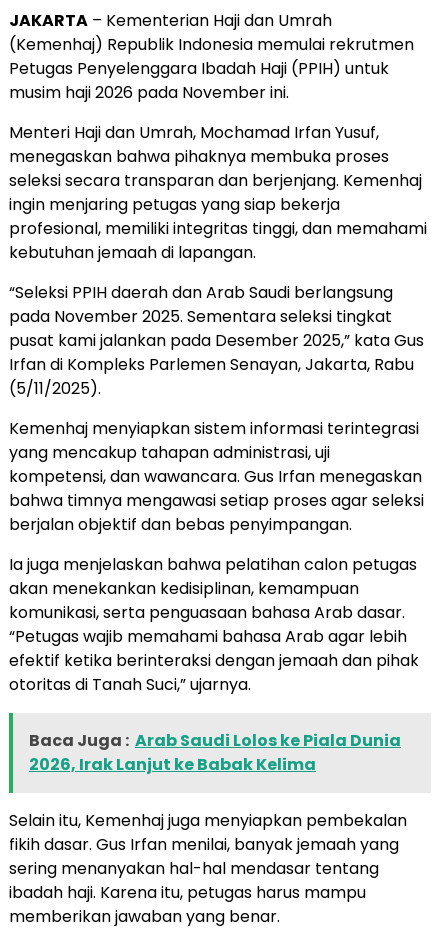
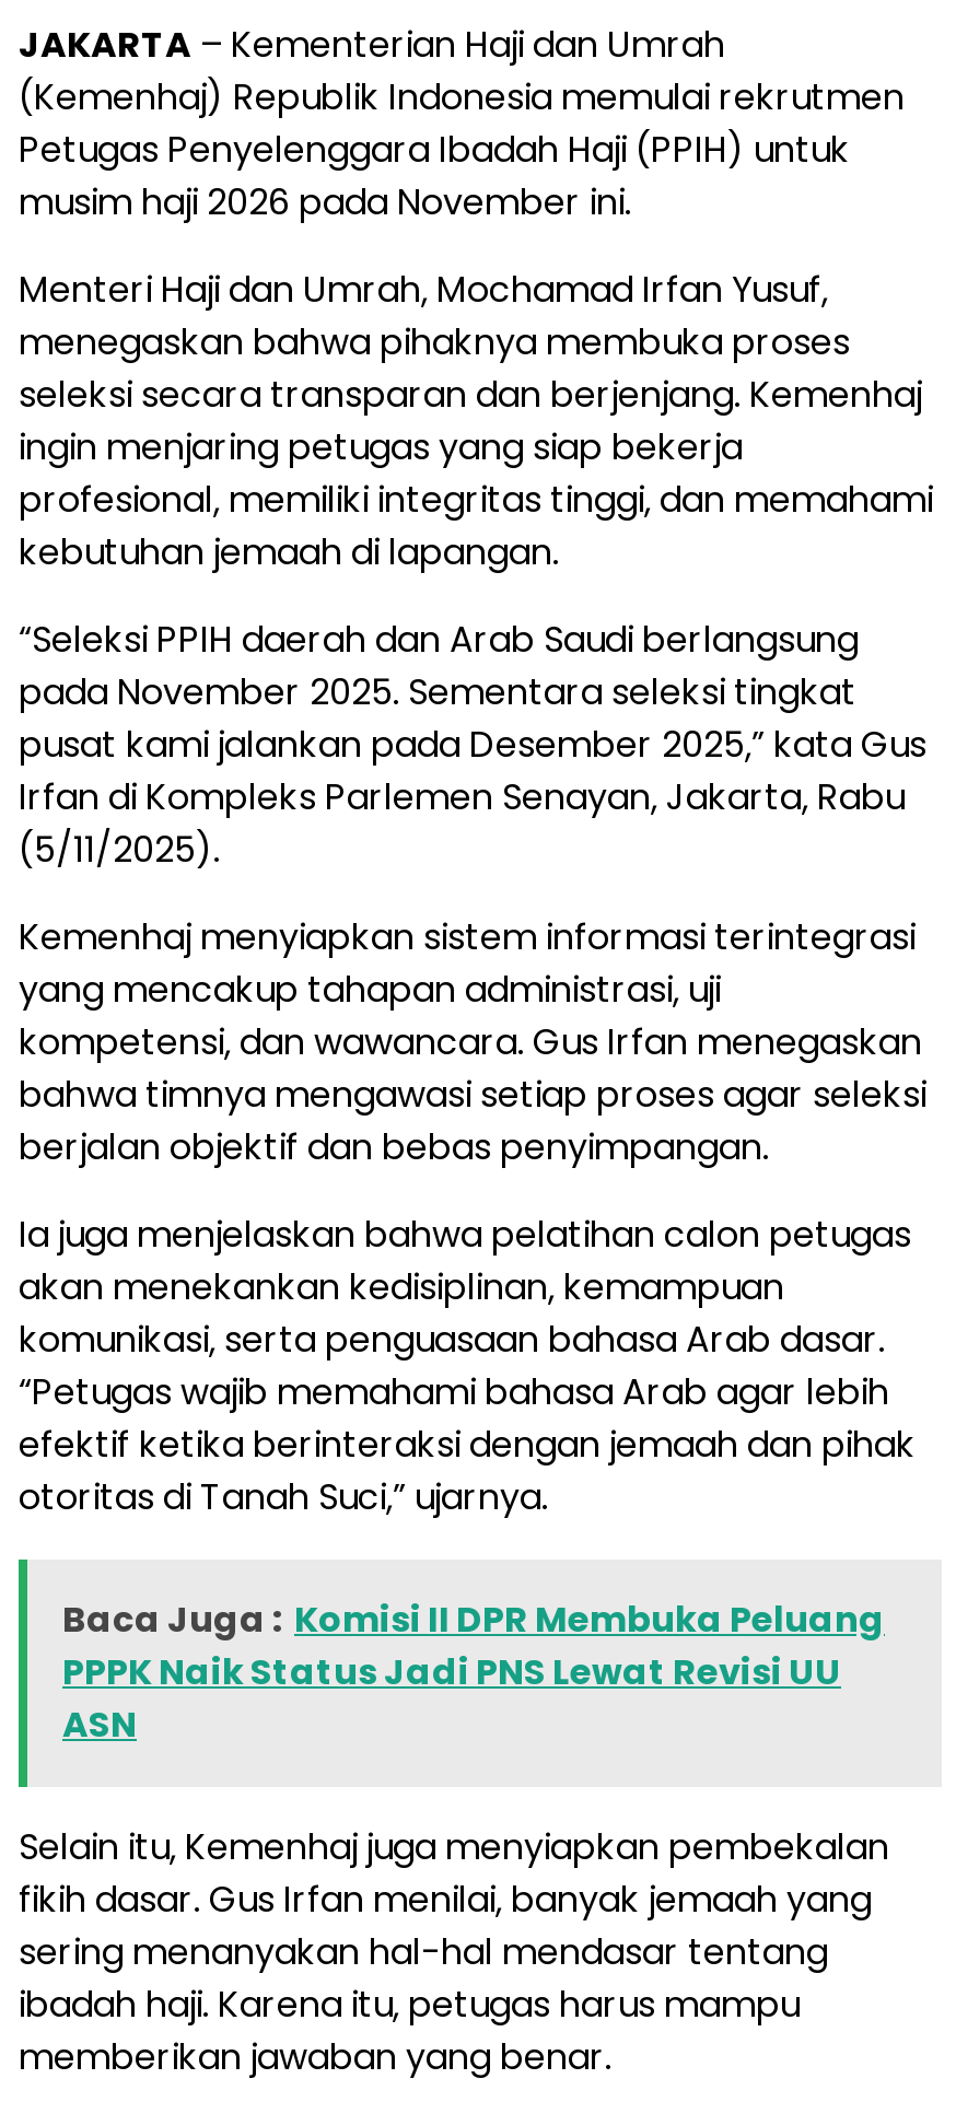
[29,729,401,776] Baca Juga : Arab Saudi Lolos ke Piala Dunia | 2026, Irak Lanjut ke Babak Kelima -> [62,1595,885,1750] Baca Juga : Komisi II DPR Membuka Peluang | PPPK Naik Status Jadi PNS Lewat Revisi UU | ASN

